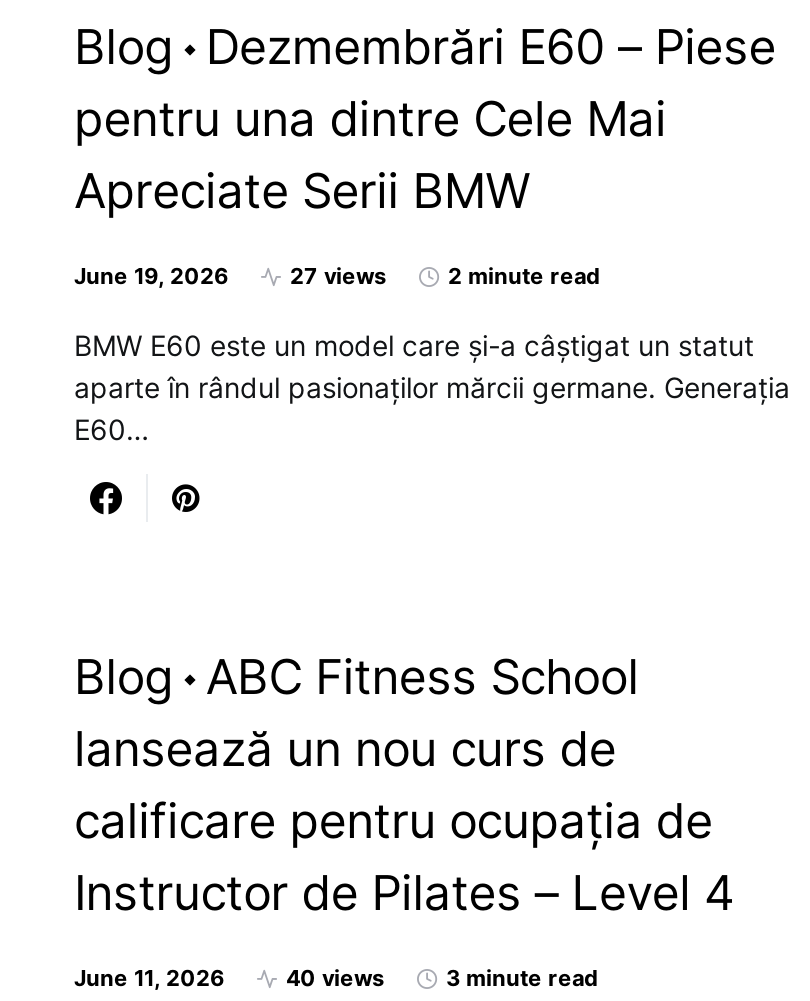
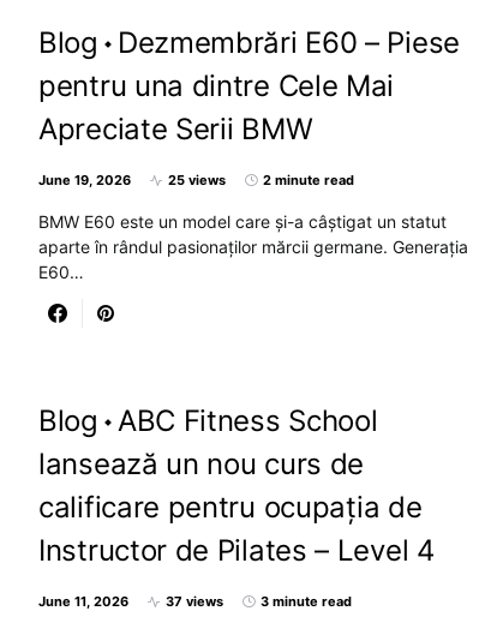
[290,262,386,290] 27 views -> [168,172,226,188] 25 views
[286,964,384,992] 40 views -> [166,593,223,610] 37 views

